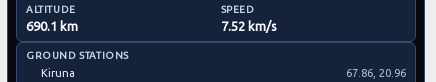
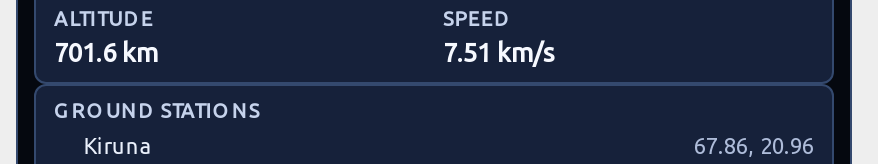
[26,19,78,33] 690.1 km -> [54,39,158,67] 701.6 km
[220,19,276,33] 7.52 km/s -> [443,39,555,67] 7.51 km/s

